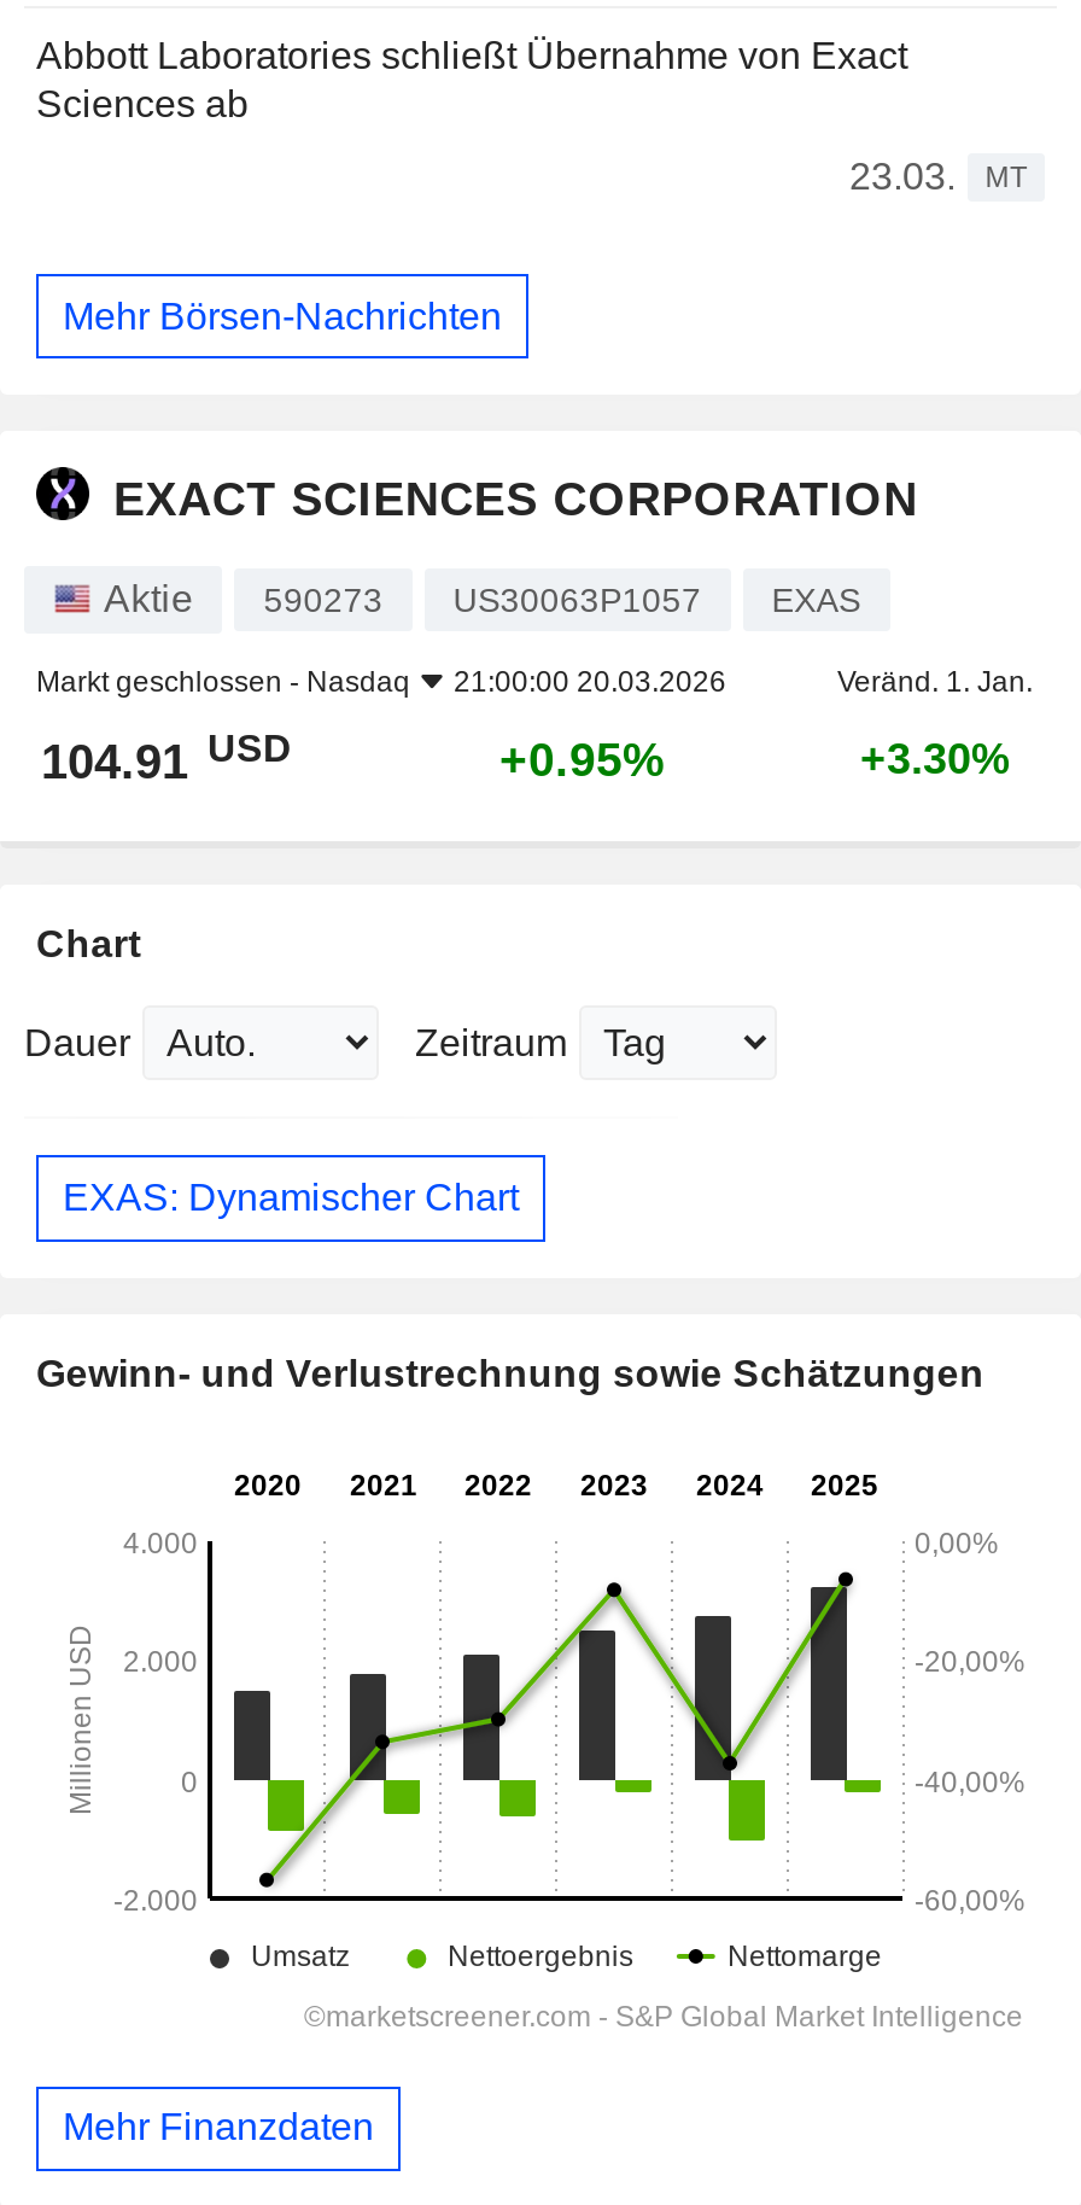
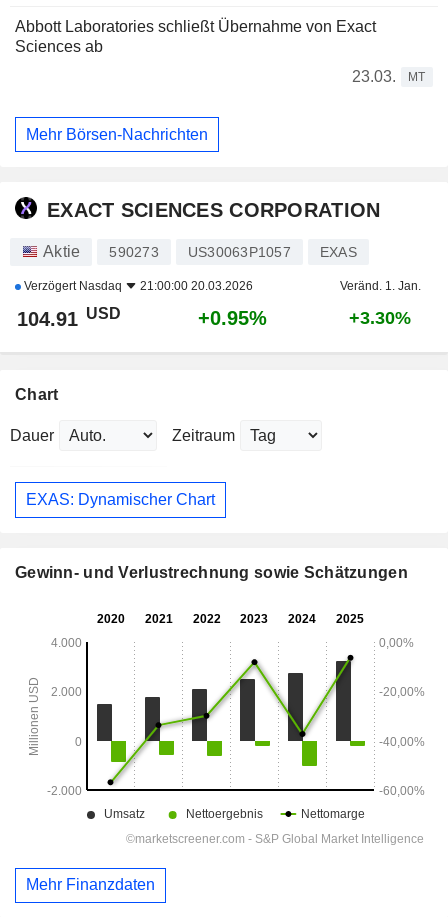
[36,666,410,700] Markt geschlossen - Nasdaq -> [21,279,122,293] Verzögert Nasdaq

